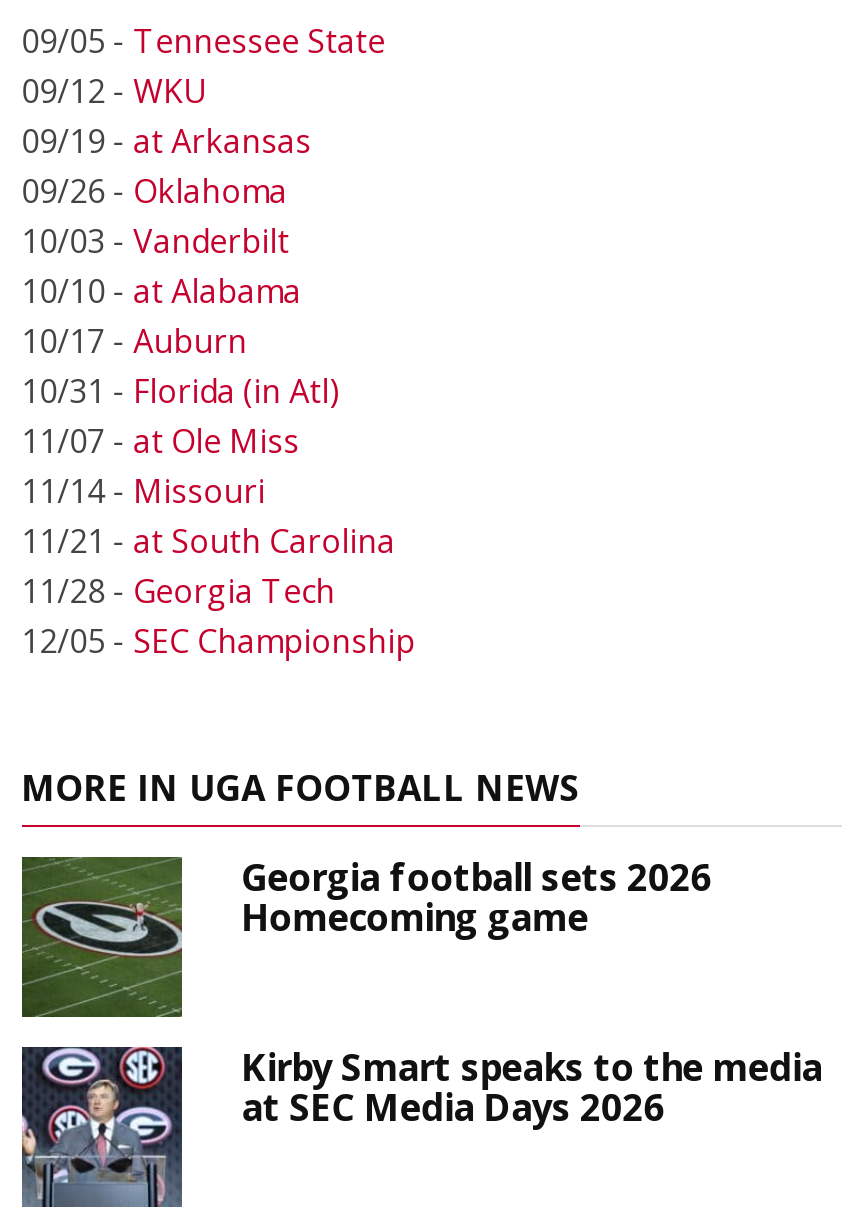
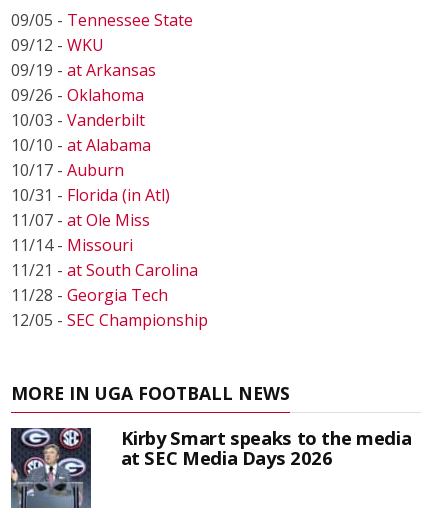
[20,851,712,1019] [image] | Georgia football sets 2026 | Homecoming game -> none

